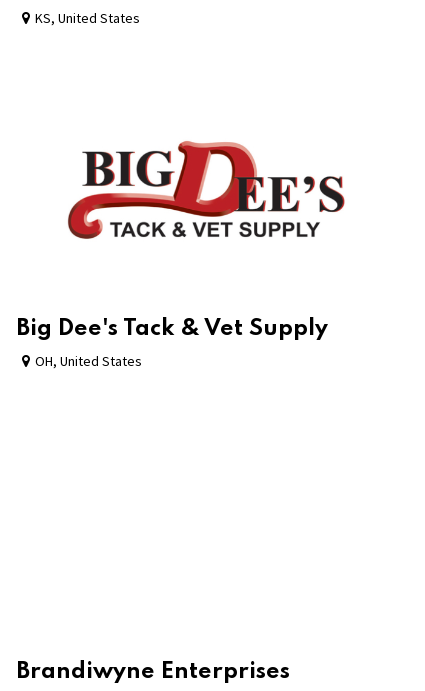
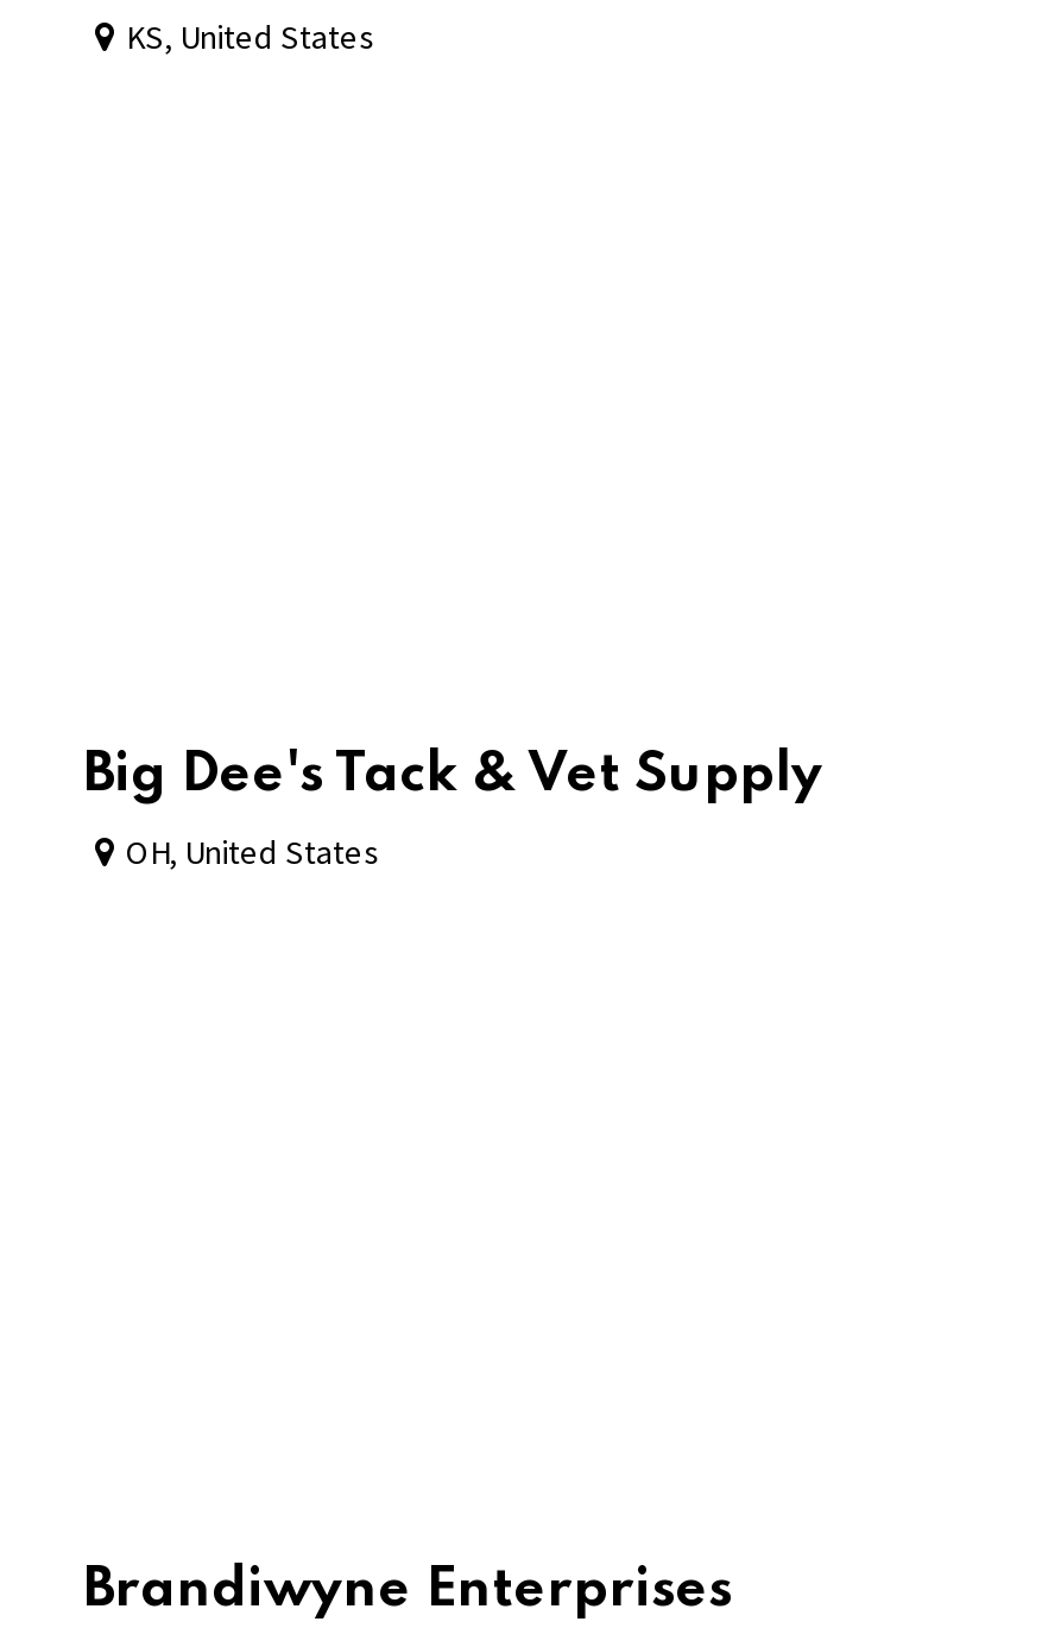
[67,140,346,240] [image] -> none

